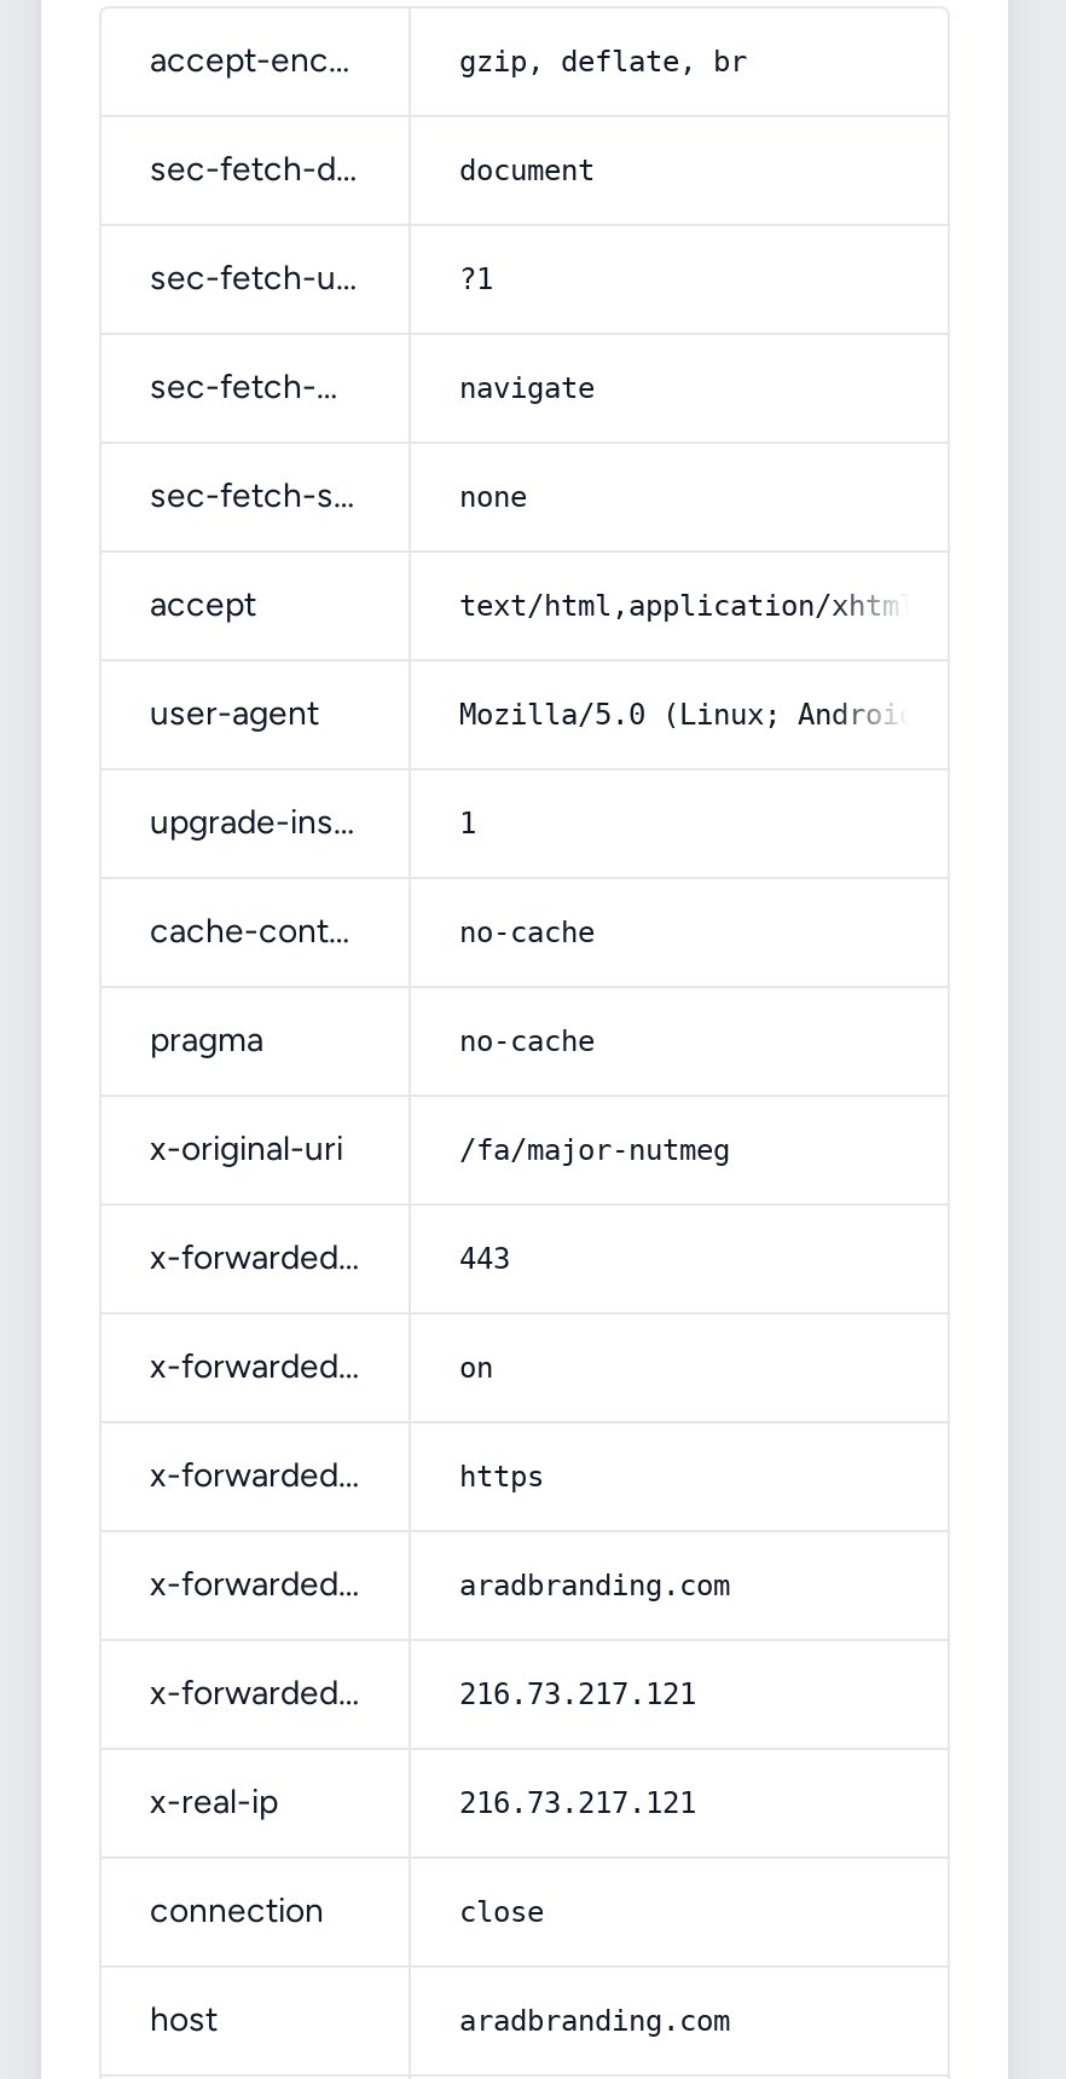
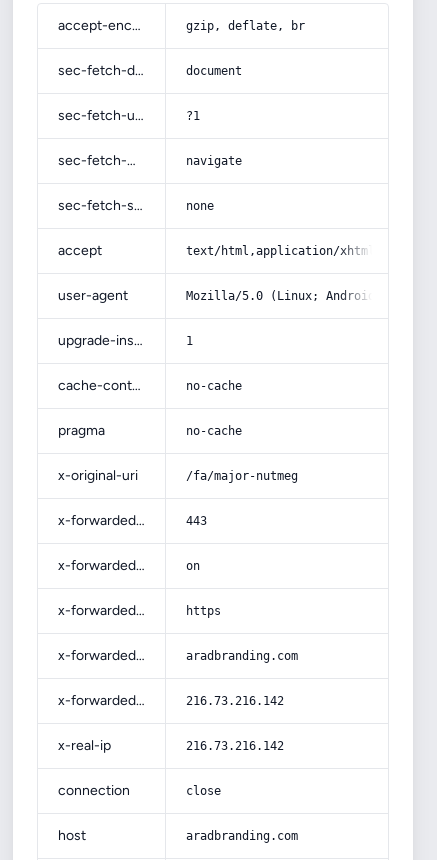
[459,1677,696,1711] 216.73.217.121 -> [186,694,284,708] 216.73.216.142
[459,1786,696,1820] 216.73.217.121 -> [186,739,284,753] 216.73.216.142

